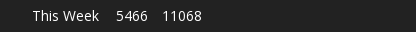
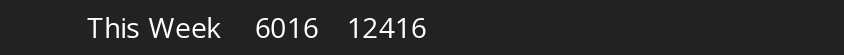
[116,6,148,25] 5466 -> [255,9,319,47] 6016
[162,6,202,25] 11068 -> [347,9,427,47] 12416

